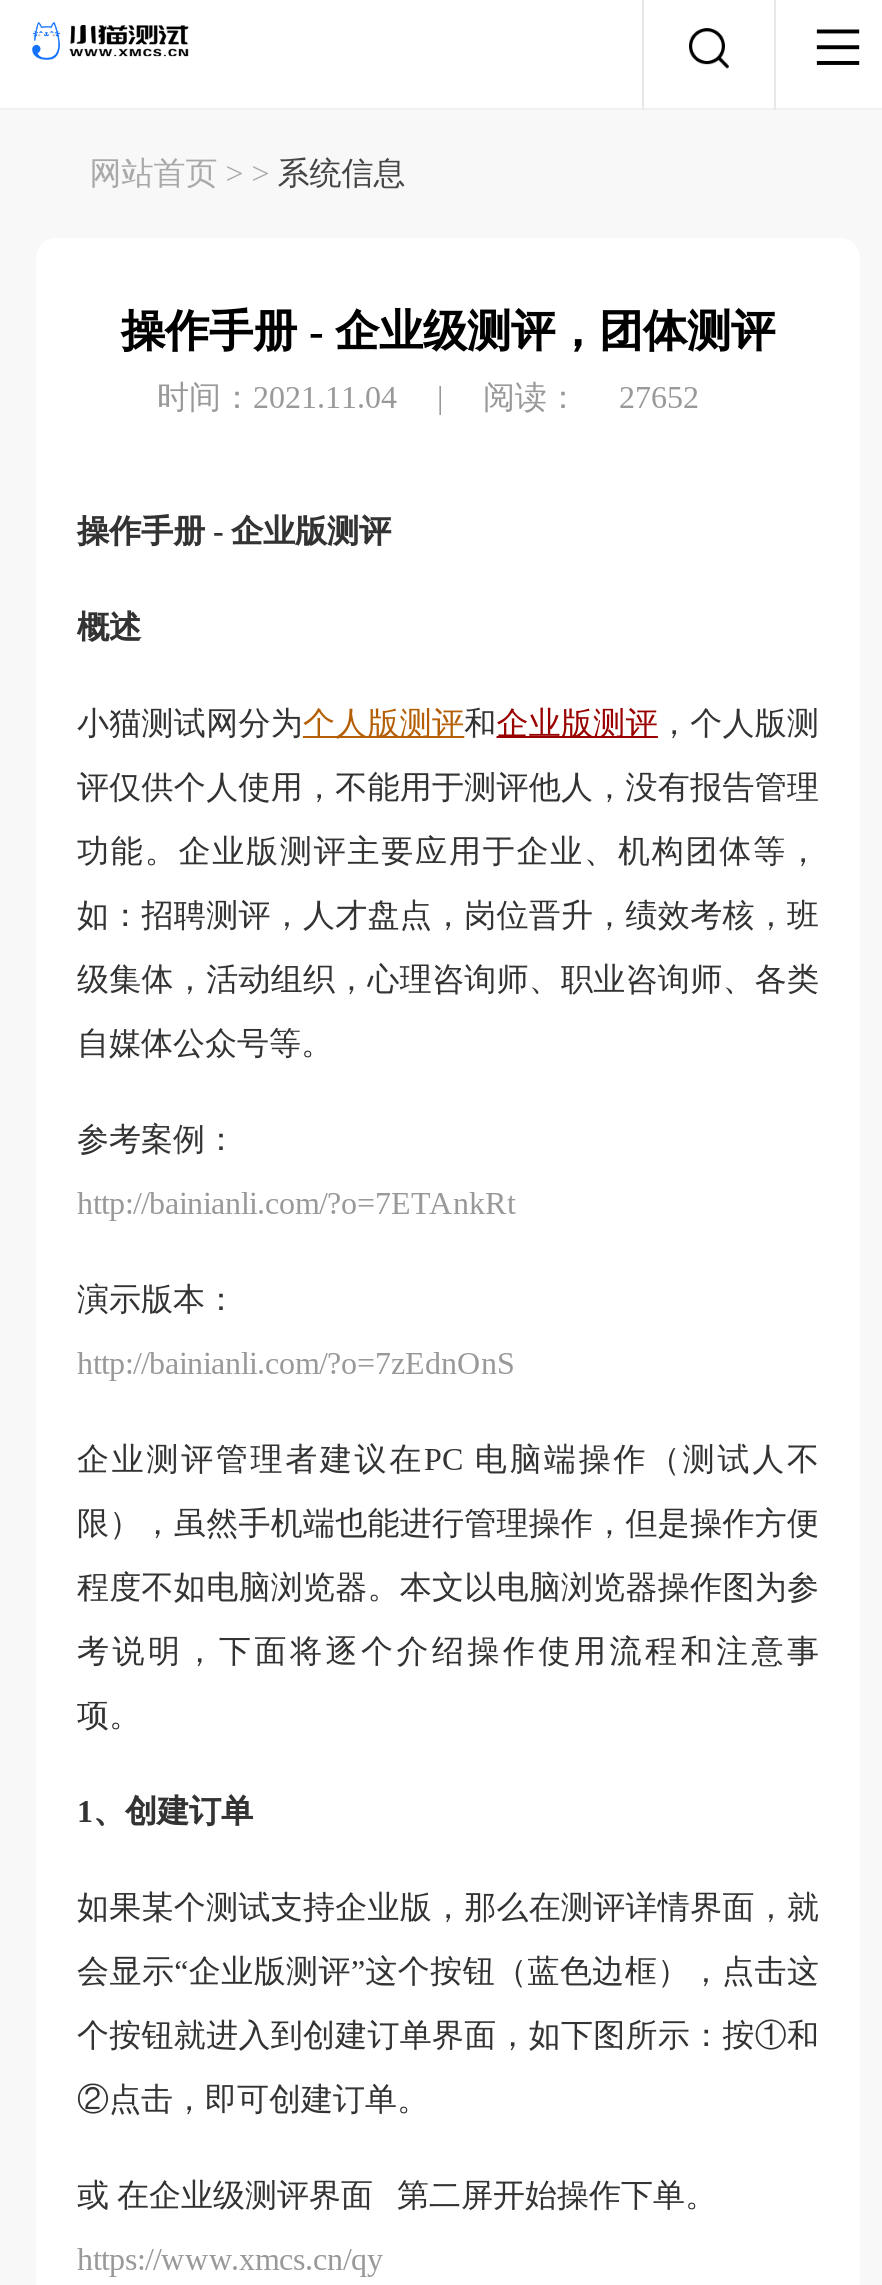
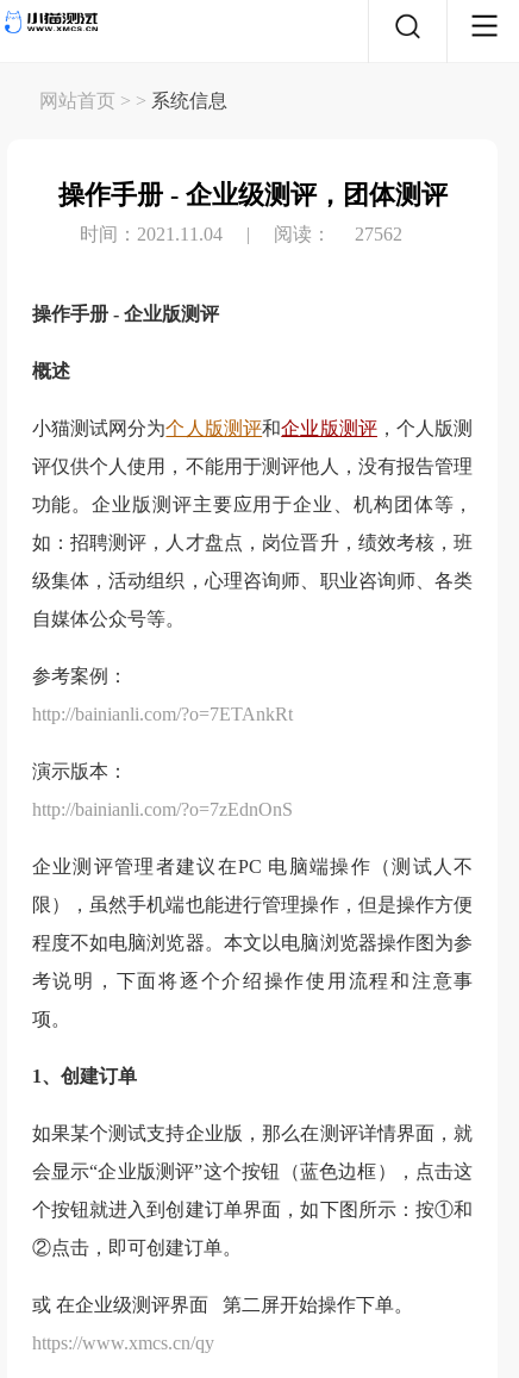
[619,380,699,414] 27652 -> [354,224,402,244] 27562

